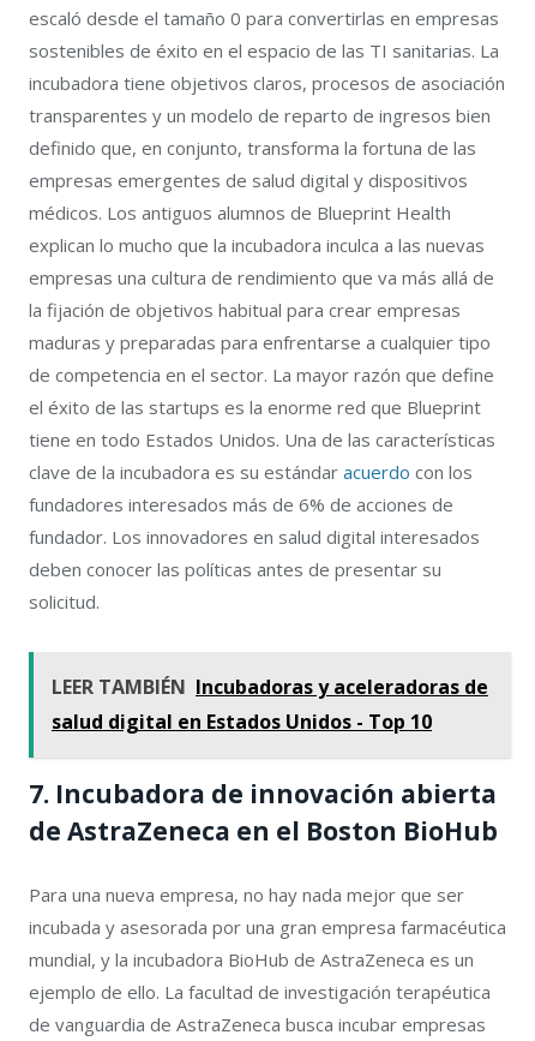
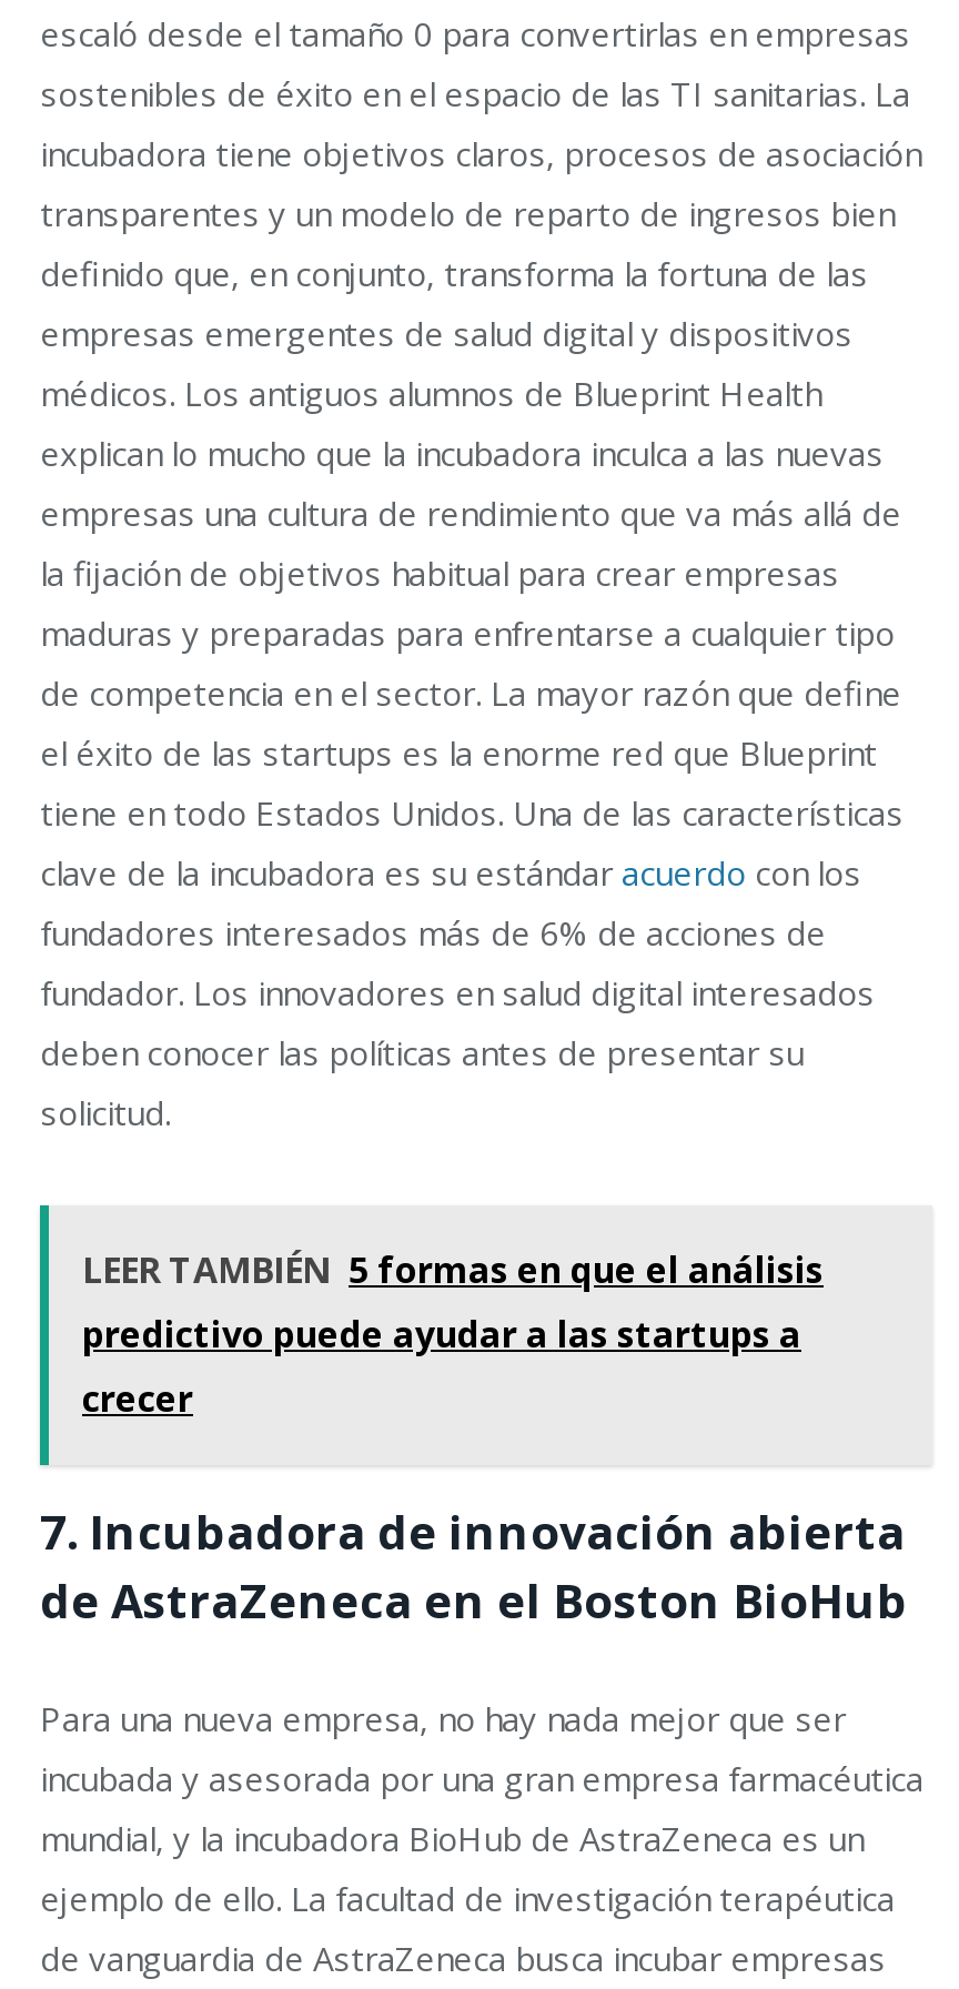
[52,674,488,735] LEER TAMBIÉN Incubadoras y aceleradoras de | salud digital en Estados Unidos - Top 10 -> [82,1246,824,1423] LEER TAMBIÉN 5 formas en que el análisis | predictivo puede ayudar a las startups a | crecer

